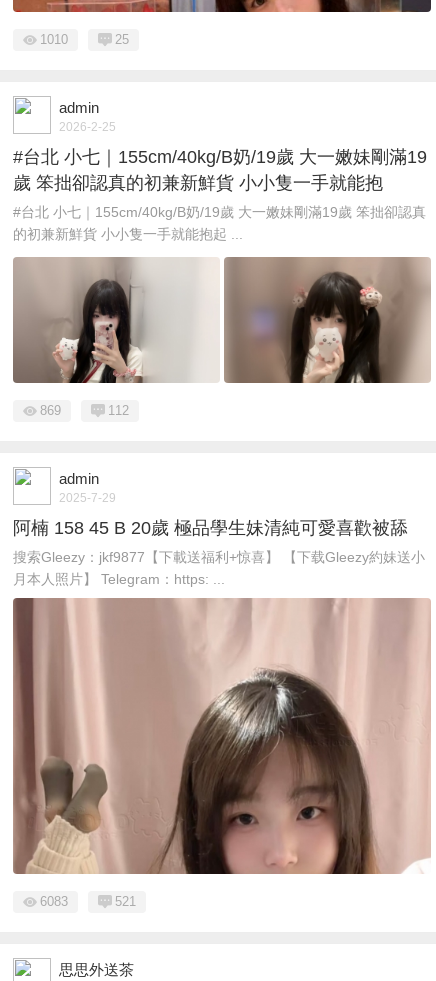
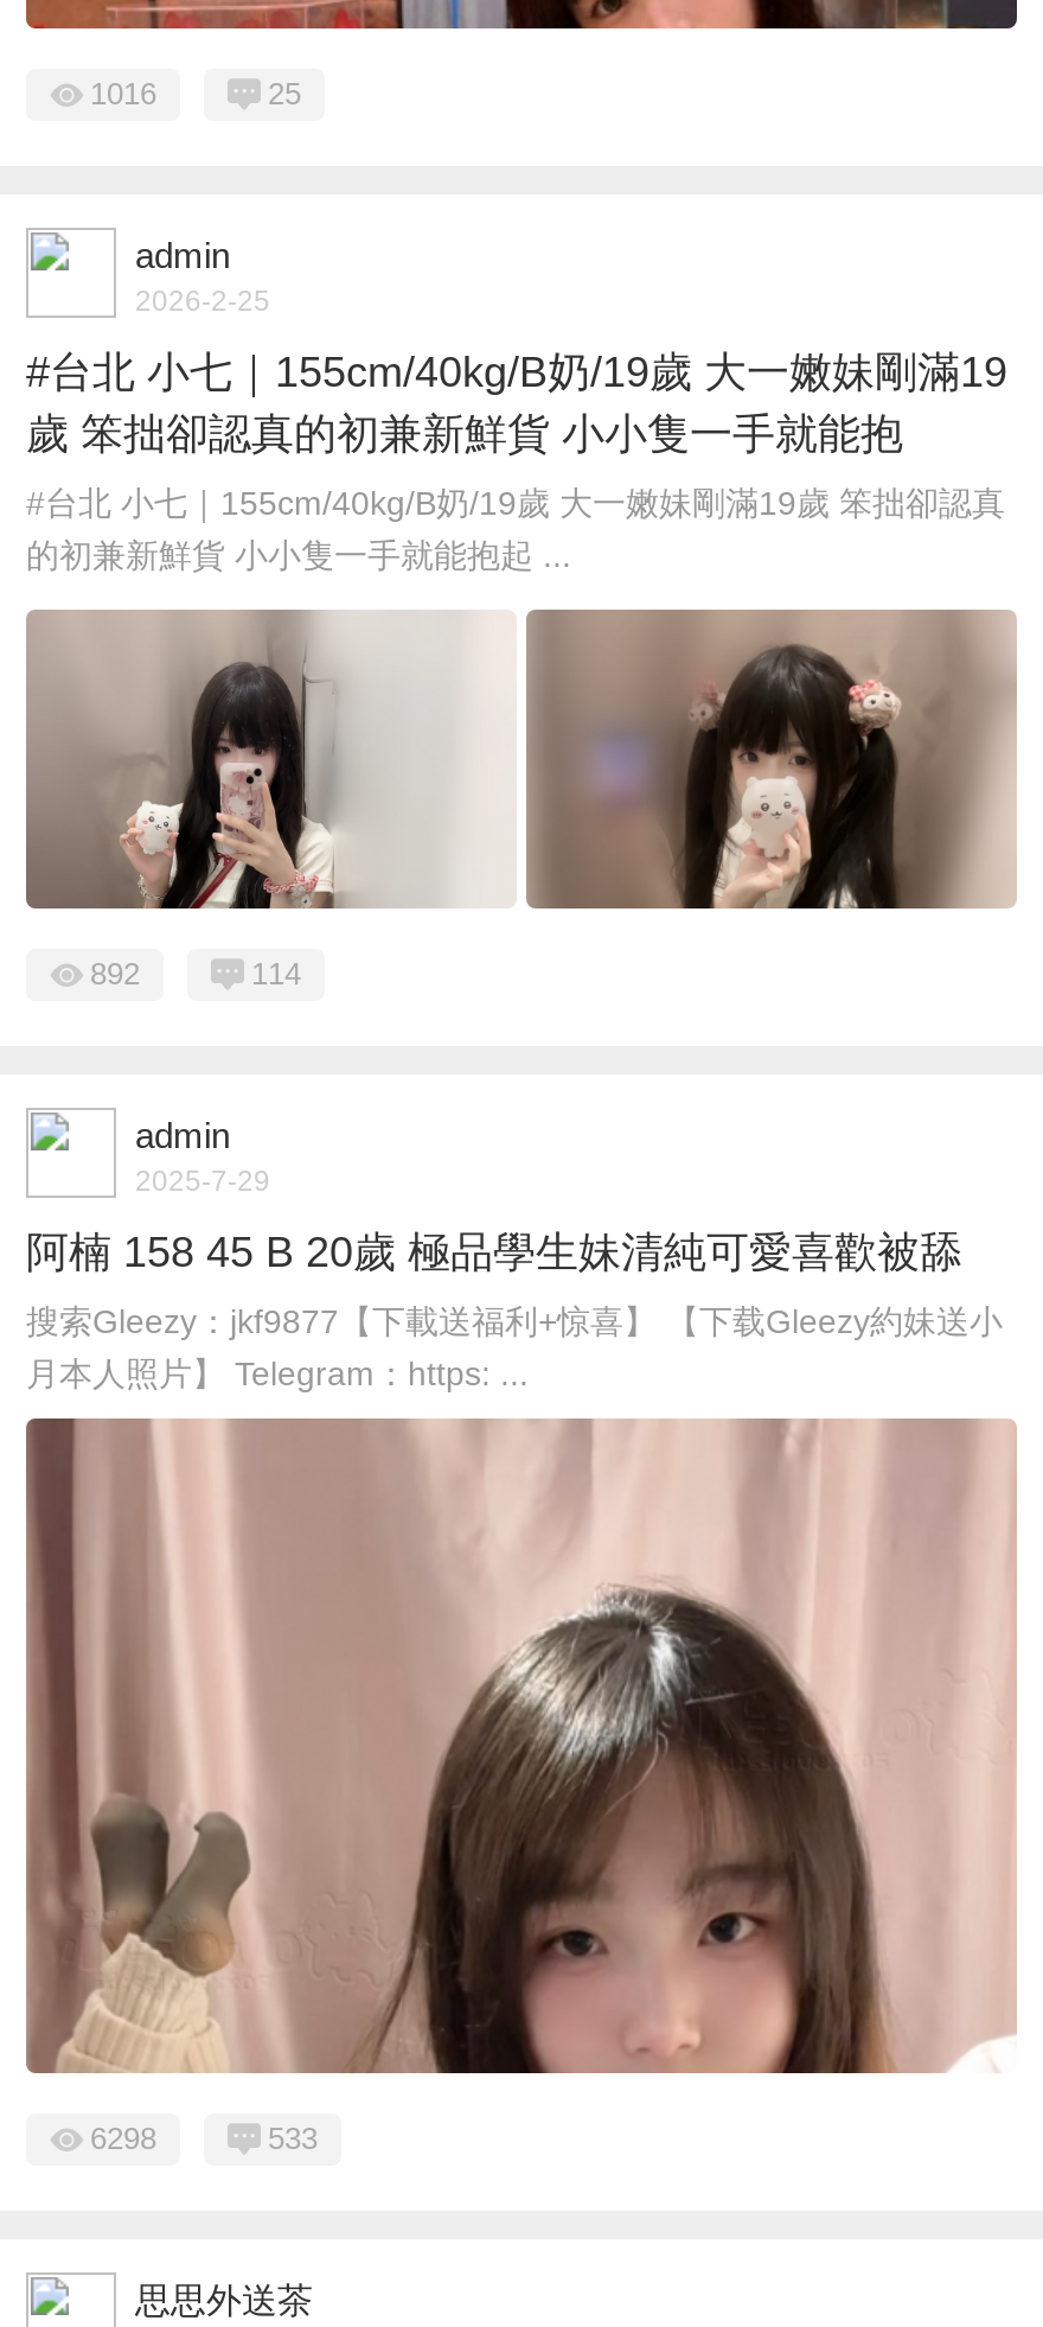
[40,32,68,47] 1010 -> [90,75,156,111] 1016
[40,403,61,418] 869 -> [90,955,140,991] 892
[108,403,129,418] 112 -> [251,955,301,991] 114
[40,894,68,909] 6083 -> [90,2120,156,2155] 6298
[115,894,136,909] 521 -> [268,2120,318,2155] 533

